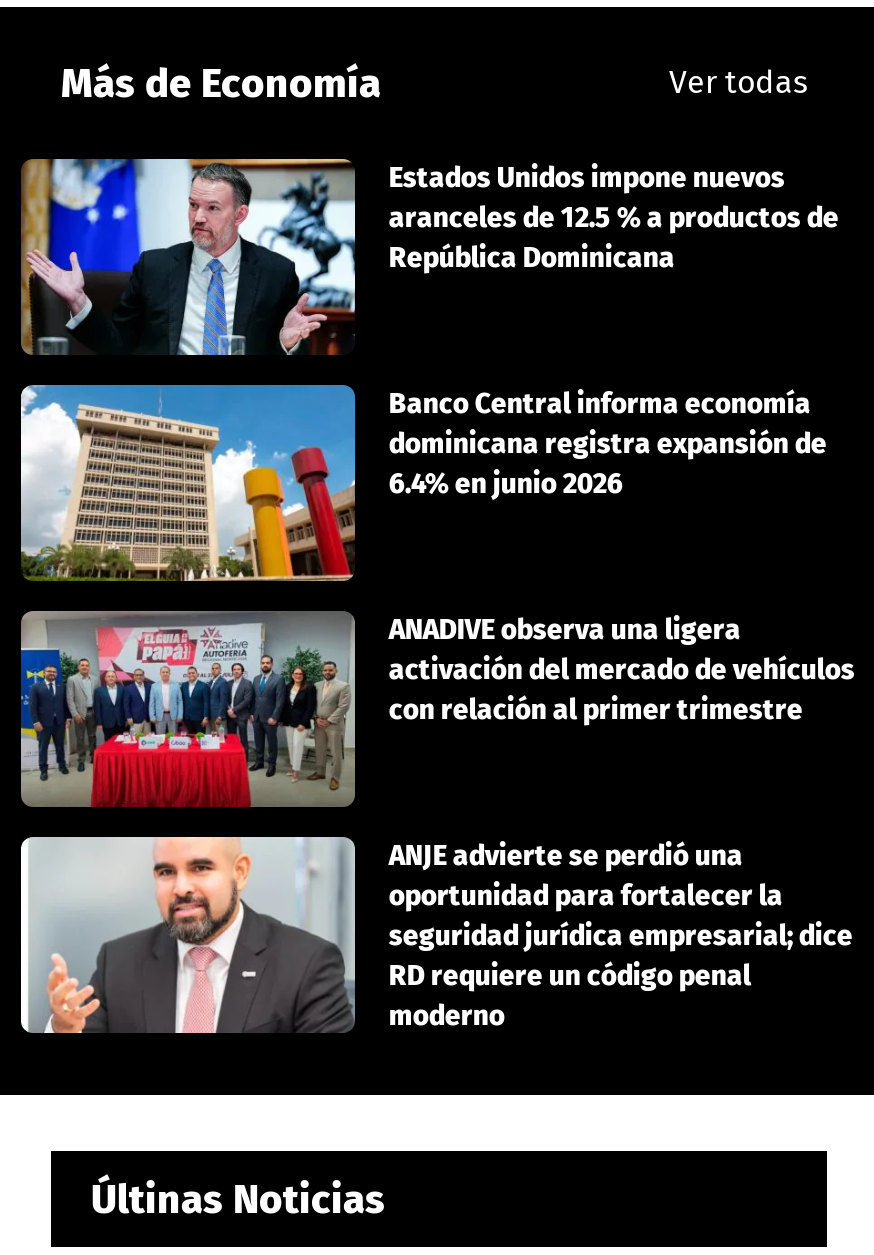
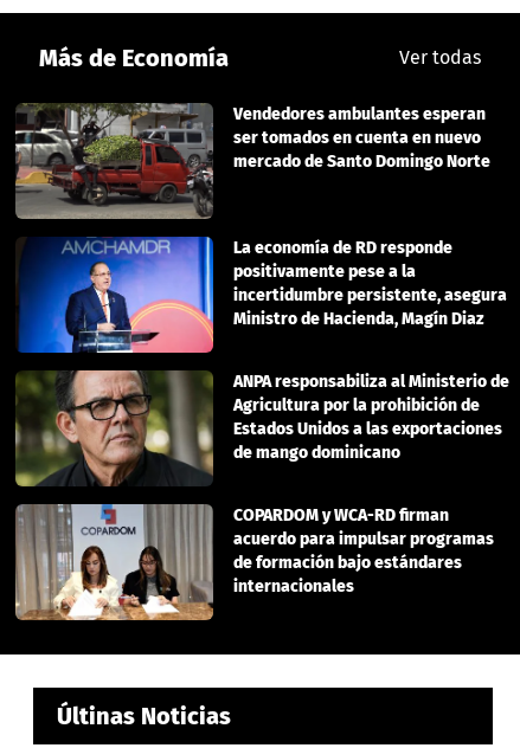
[21,157,839,357] [image] | Estados Unidos impone nuevos | aranceles de 12.5 % a productos de | República Dominicana -> [14,103,490,220] [image] | Vendedores ambulantes esperan | ser tomados en cuenta en nuevo | mercado de Santo Domingo Norte
[19,383,827,583] [image] | Banco Central informa economía | dominicana registra expansión de | 6.4% en junio 2026 -> [15,237,507,354] [image] | La economía de RD responde | positivamente pese a la | incertidumbre persistente, asegura | Ministro de Hacienda, Magín Diaz
[19,609,855,807] [image] | ANADIVE observa una ligera | activación del mercado de vehículos | con relación al primer trimestre -> [14,370,509,486] [image] | ANPA responsabiliza al Ministerio de | Agricultura por la prohibición de | Estados Unidos a las exportaciones | de mango dominicano
[19,835,853,1035] [image] | ANJE advierte se perdió una | oportunidad para fortalecer la | seguridad jurídica empresarial; dice | RD requiere un código penal | moderno -> [14,503,494,621] [image] | COPARDOM y WCA-RD firman | acuerdo para impulsar programas | de formación bajo estándares | internacionales

